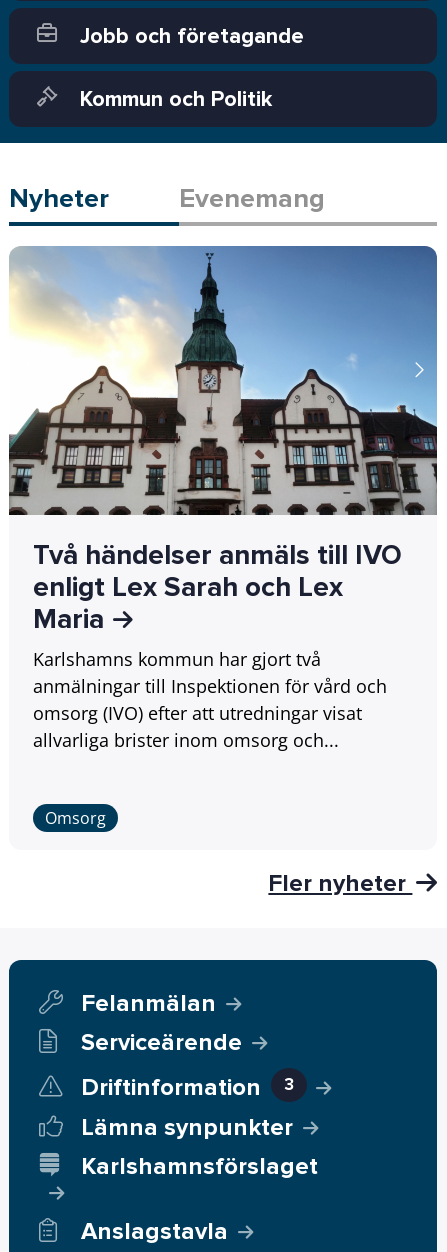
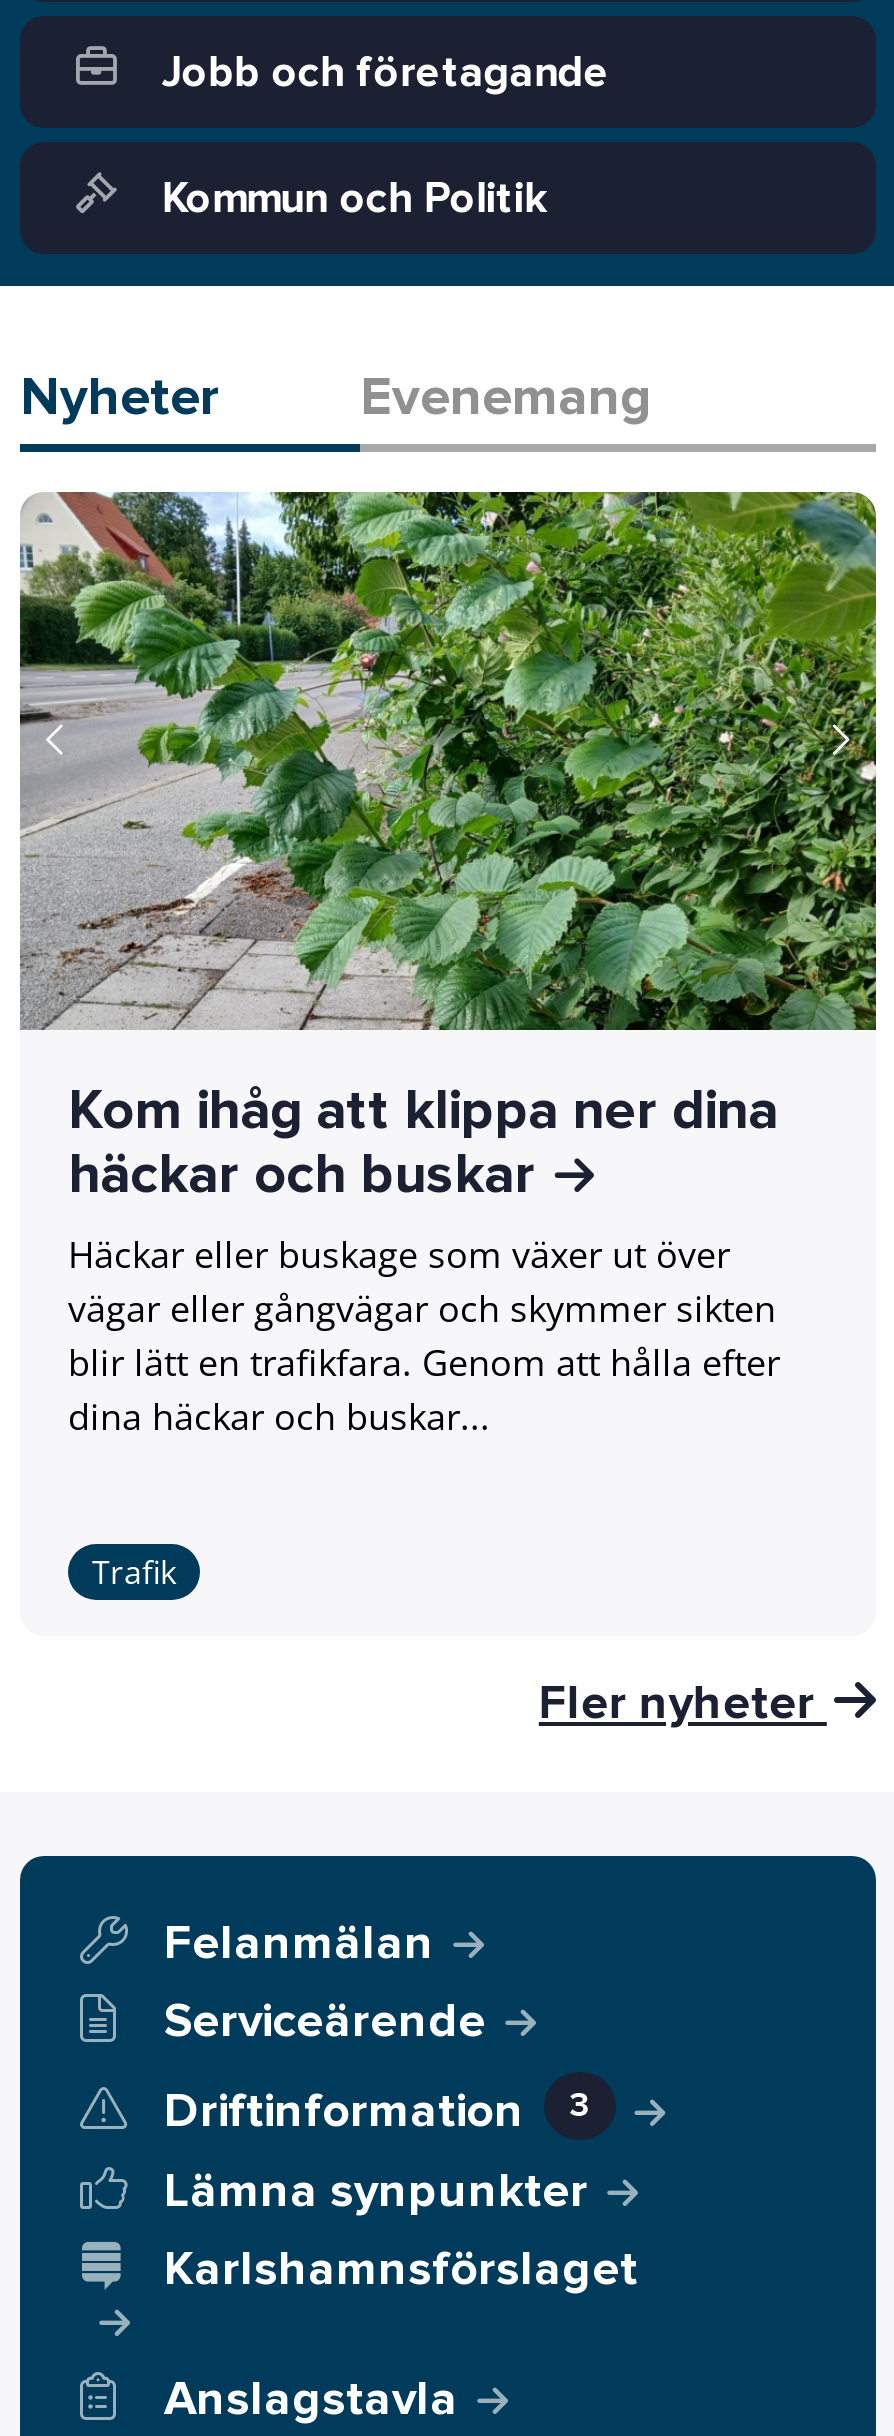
[9,245,438,752] [image] | Två händelser anmäls till IVO | enligt Lex Sarah och Lex | Maria | Karlshamns kommun har gjort två | anmälningar till Inspektionen för vård och | omsorg (IVO) efter att utredningar visat | allvarliga brister inom omsorg och... -> [18,490,878,1441] [image] | Kom ihåg att klippa ner dina | häckar och buskar | Häckar eller buskage som växer ut över | vägar eller gångvägar och skymmer sikten | blir lätt en trafikfara. Genom att hålla efter | dina häckar och buskar...
[45,807,106,829] Omsorg -> [92,1550,176,1594] Trafik

